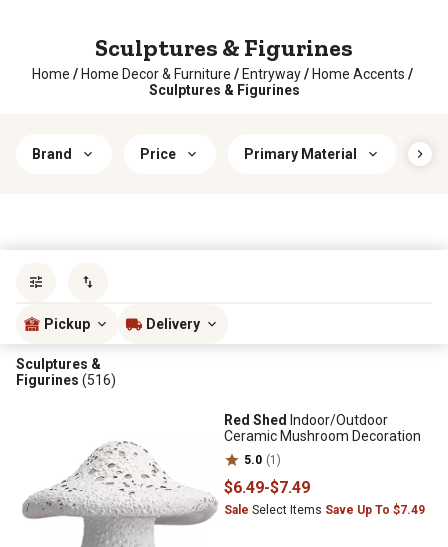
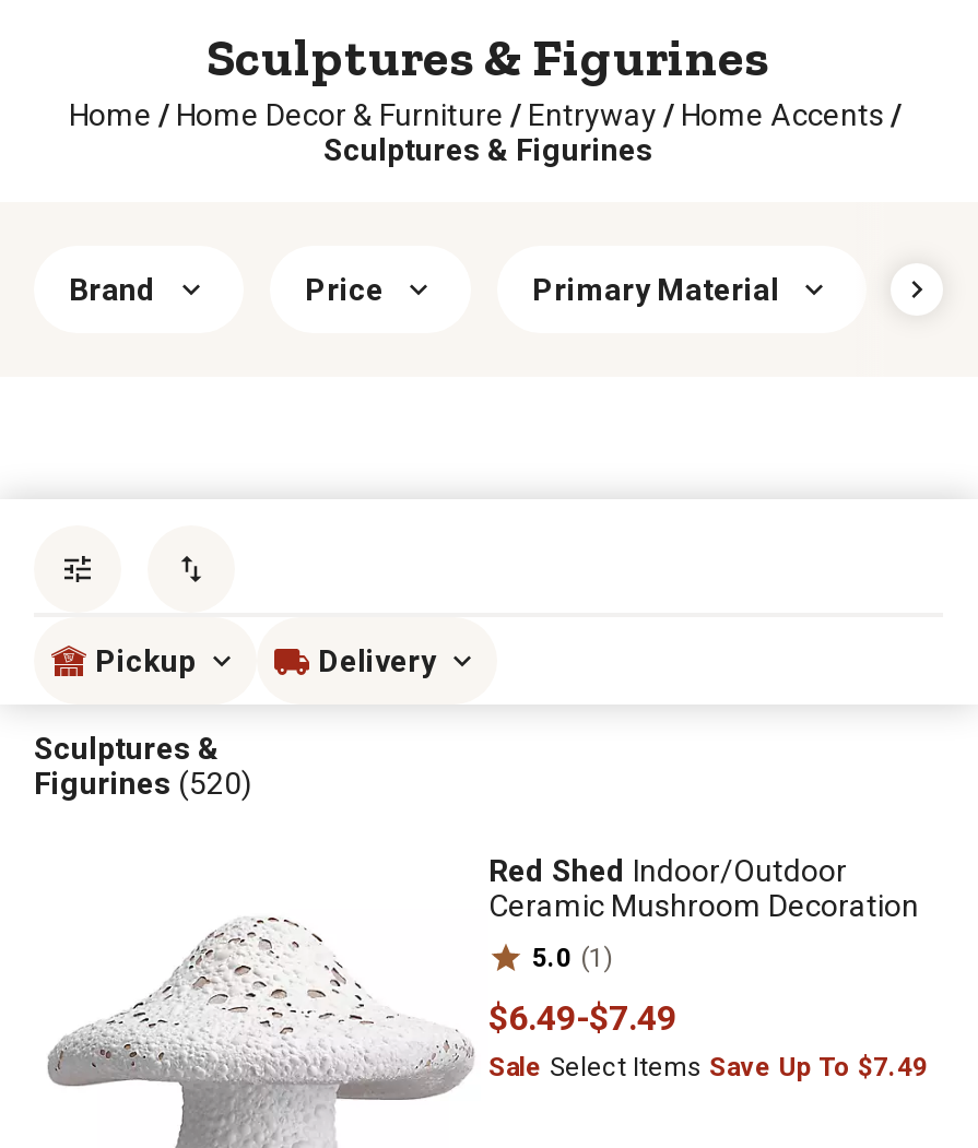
[16,372,116,388] Figurines (516) -> [34,766,252,801] Figurines (520)

